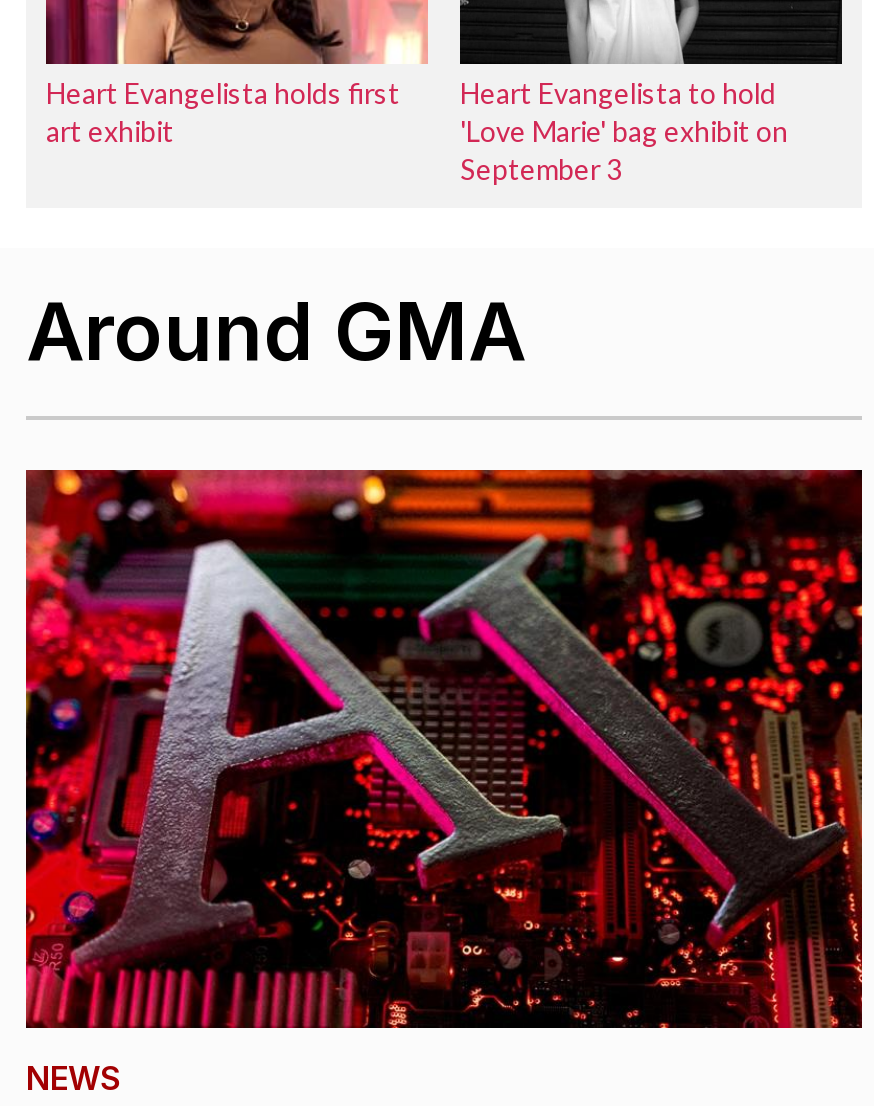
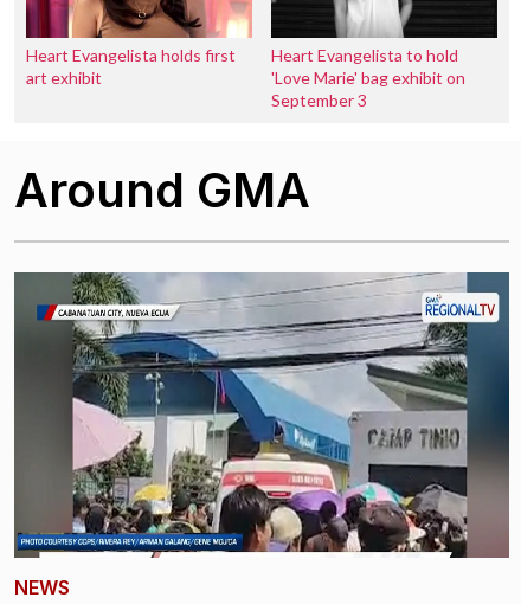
[24,468,864,1030] [image] -> [13,271,510,559] [image]

